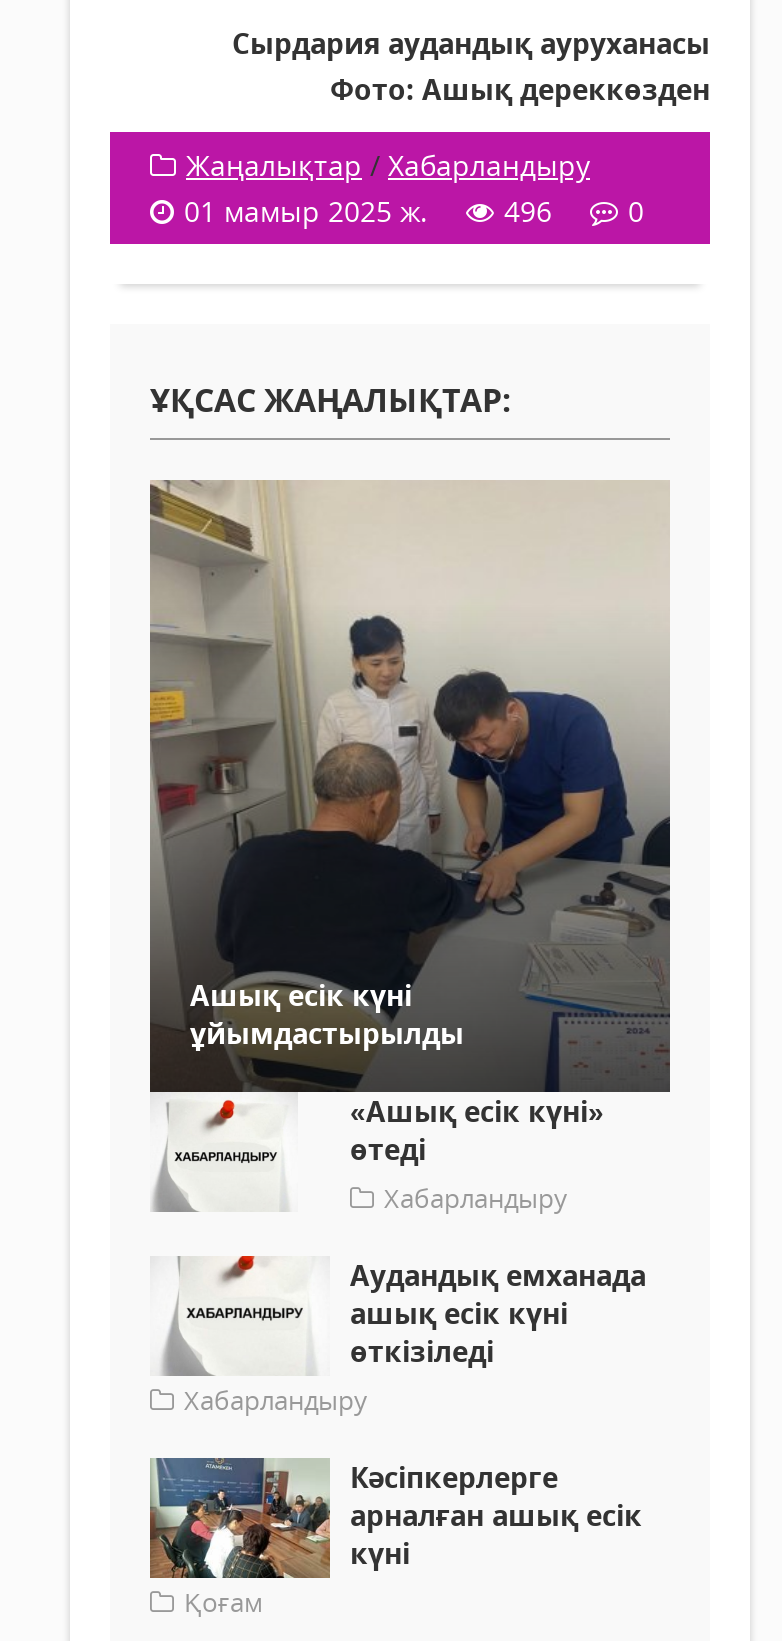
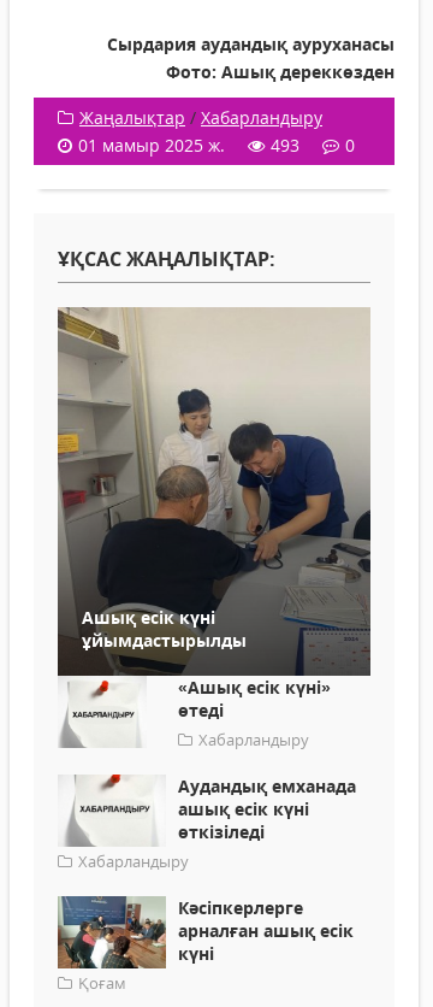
[184,192,644,230] 01 мамыр 2025 ж. 496 0 -> [78,133,355,156] 01 мамыр 2025 ж. 493 0

